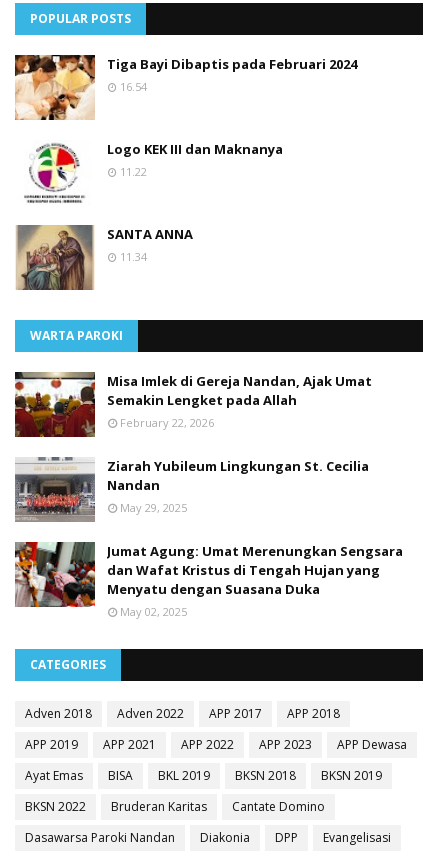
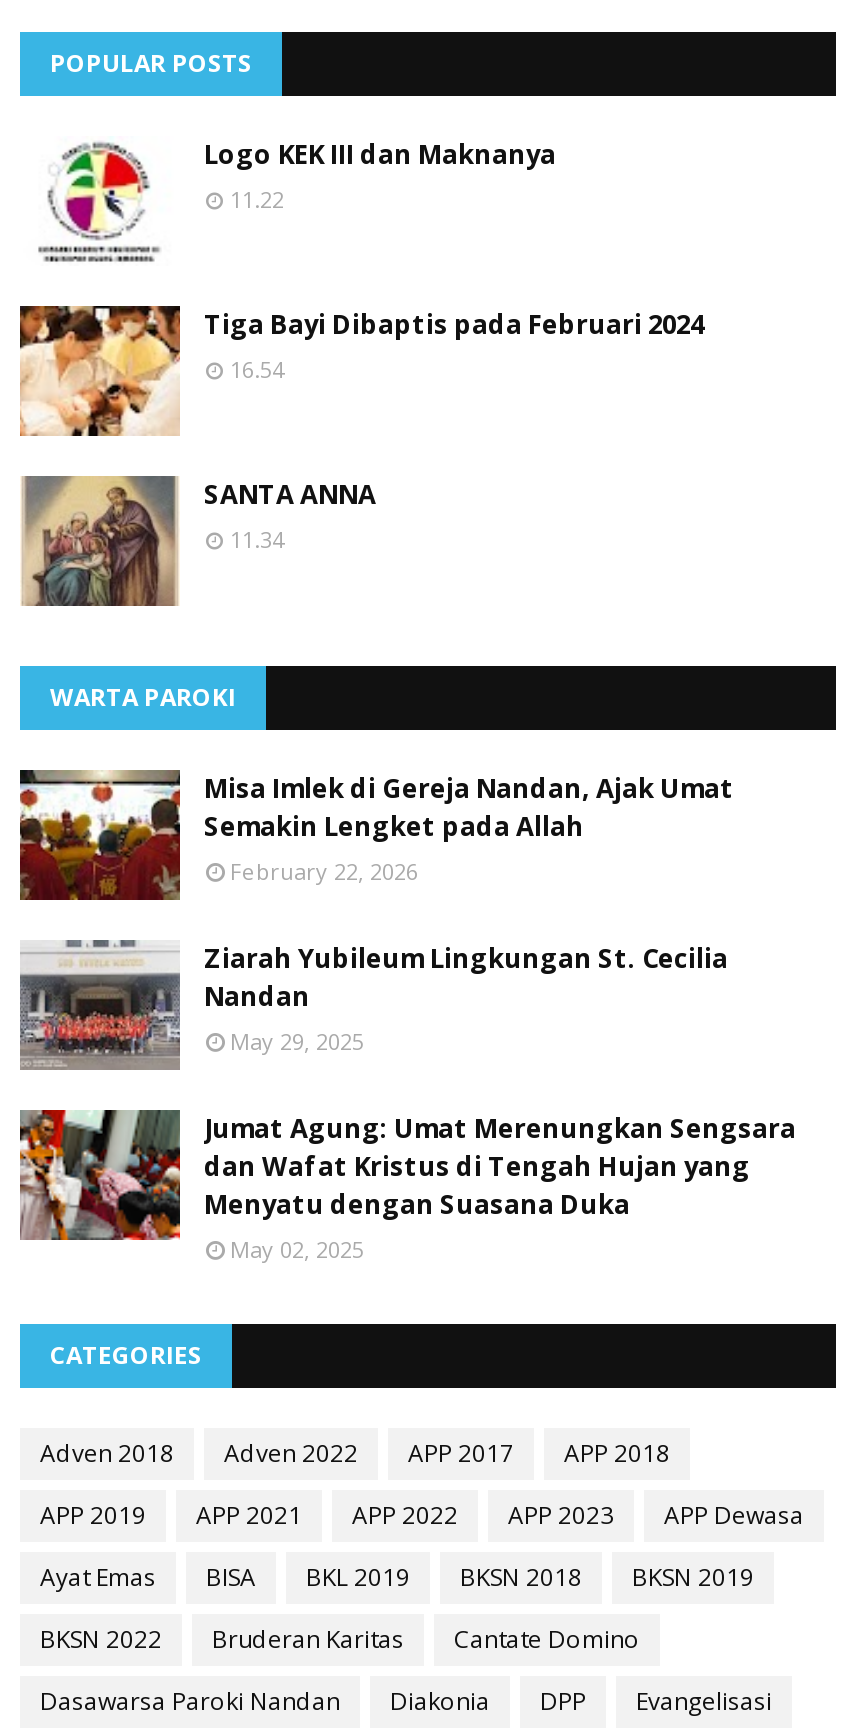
moved [13,53,357,122] -> [16,302,704,440]: [image] | Tiga Bayi Dibaptis pada Februari 2024 | 16.54
moved [16,140,283,205] -> [20,136,556,266]: [image] | Logo KEK III dan Maknanya | 11.22

